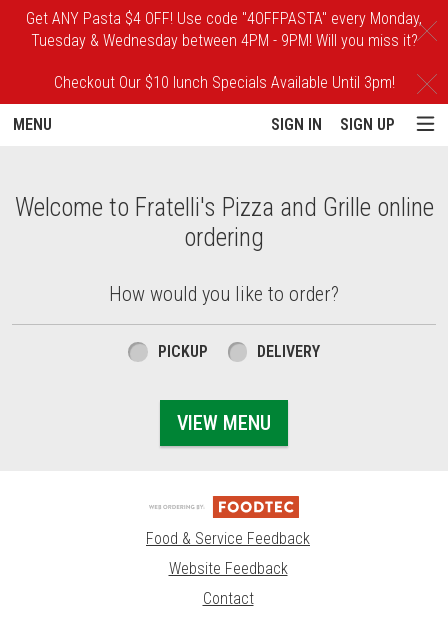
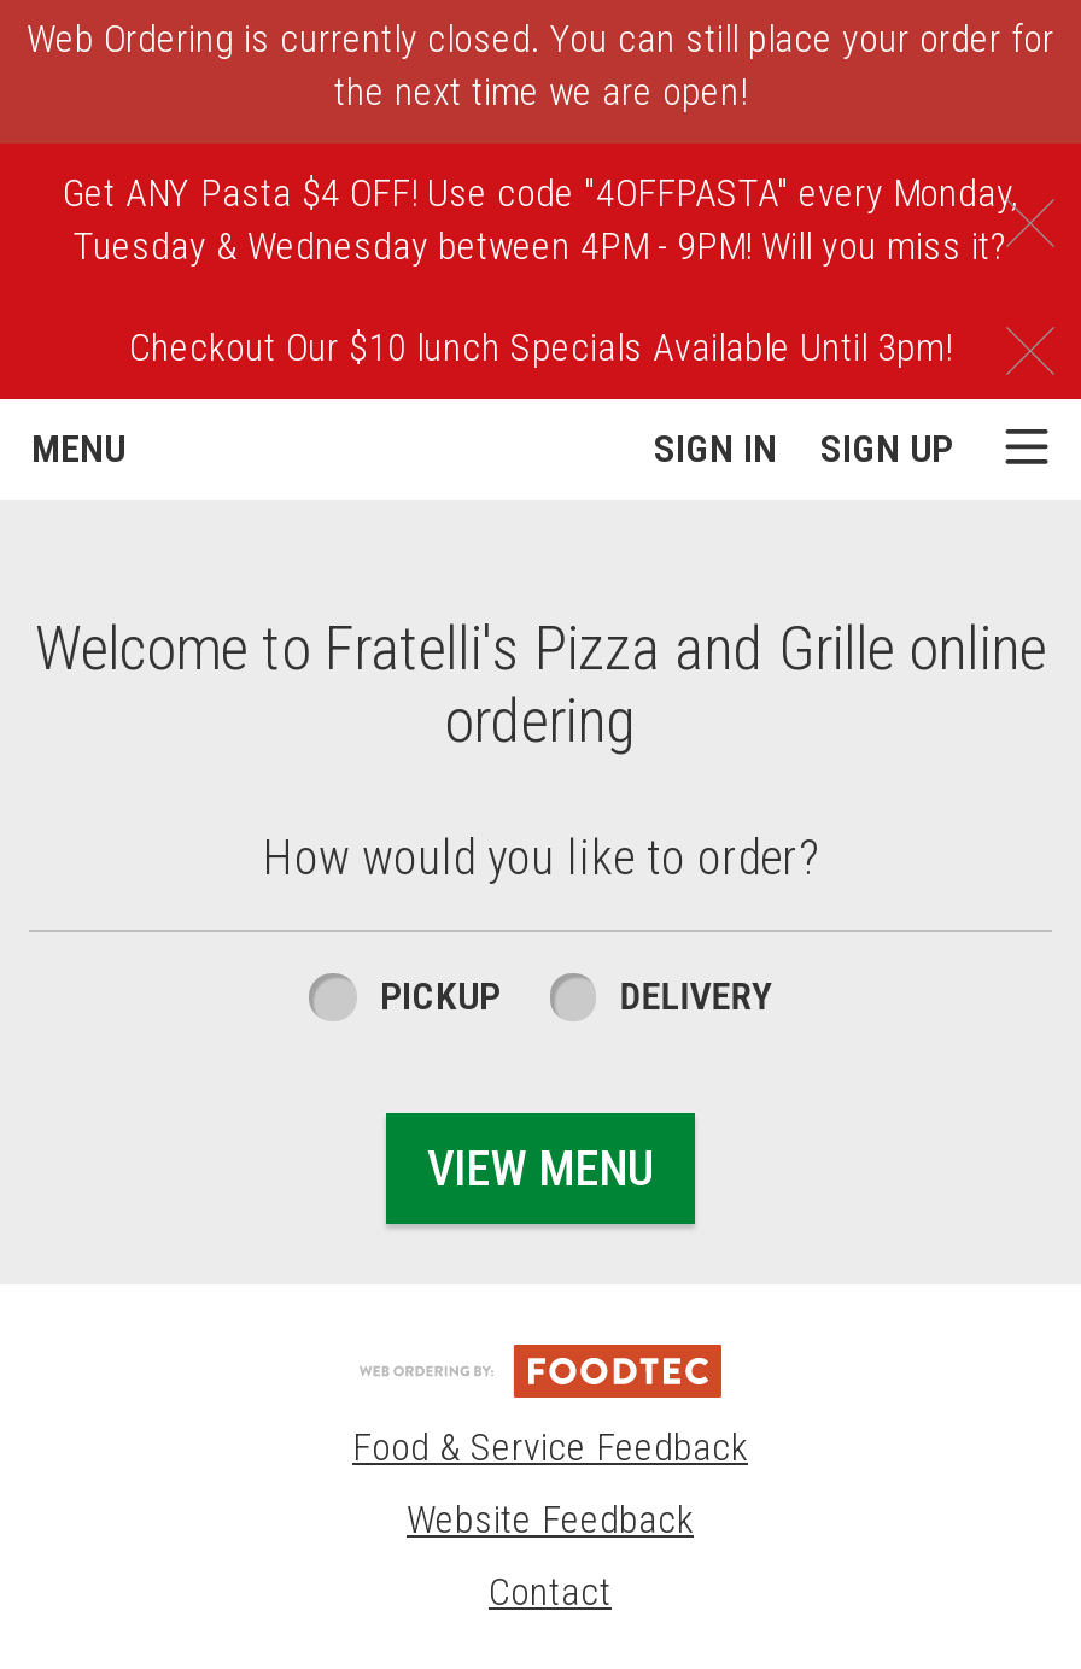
none -> [27,16,1054,115] Web Ordering is currently closed. You can still place your order for | the next time we are open!

